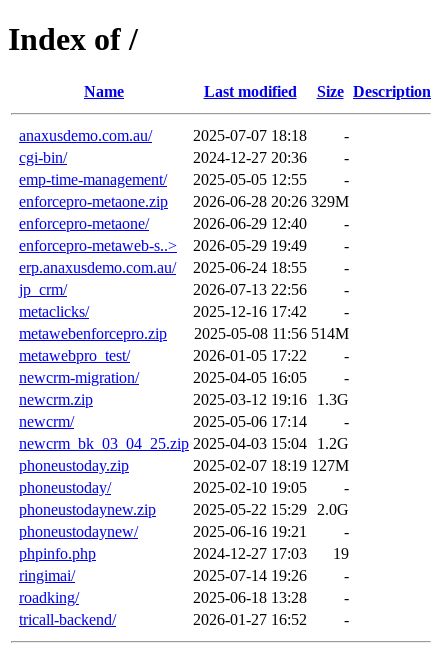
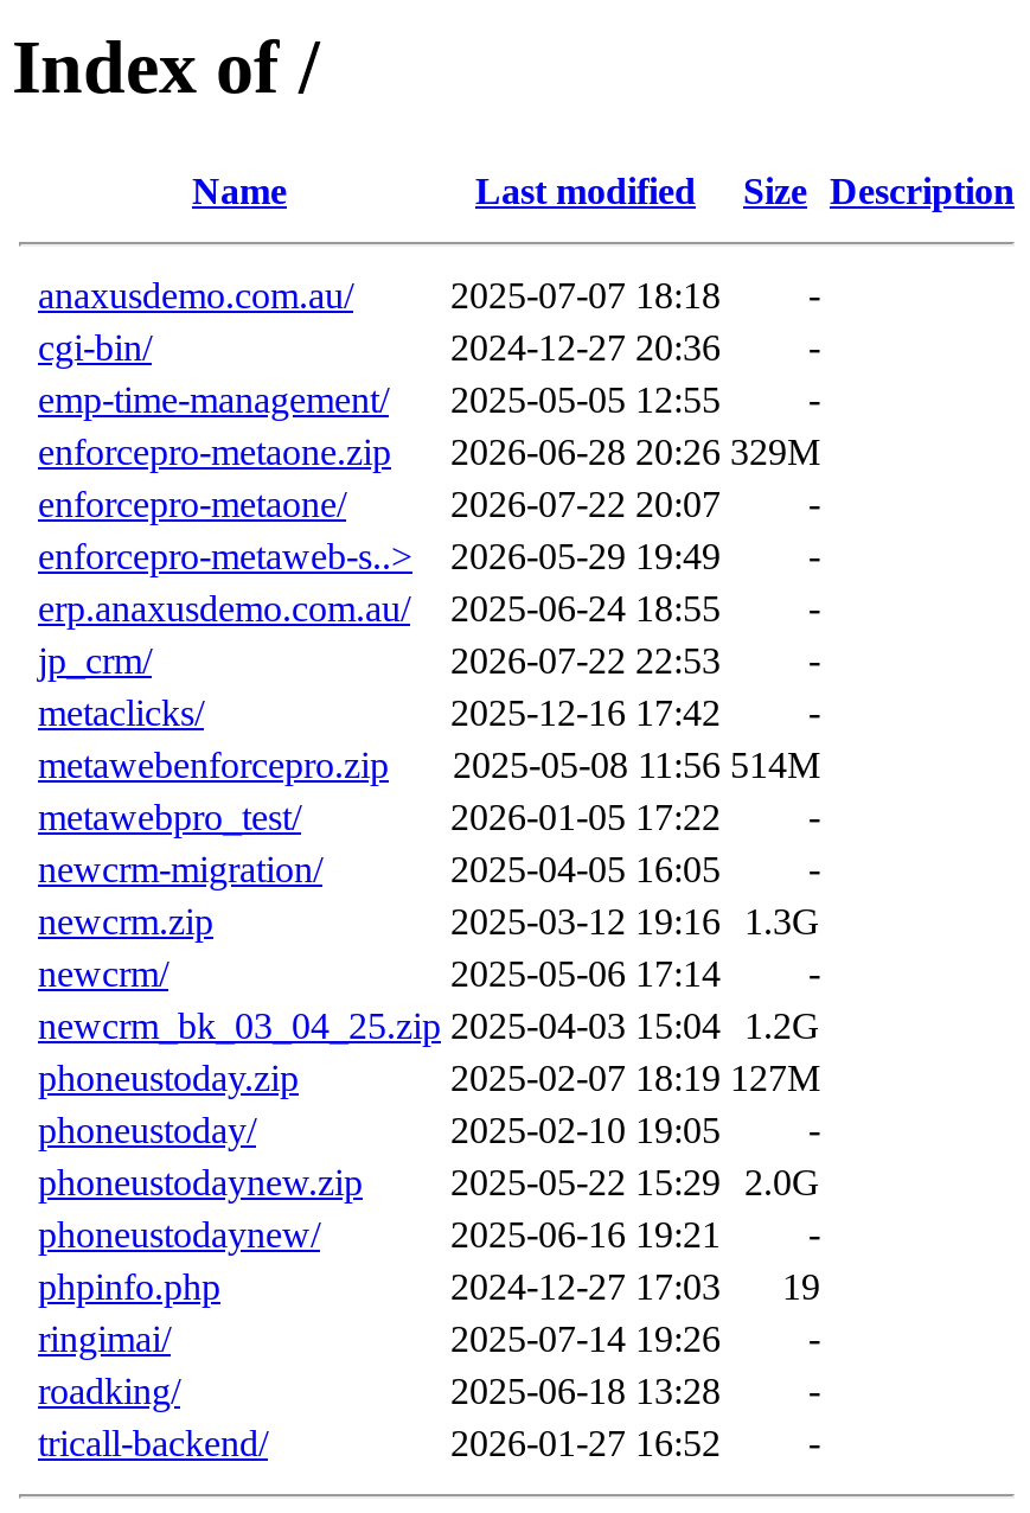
[193,215,307,232] 2026-06-29 12:40 -> [450,484,721,524] 2026-07-22 20:07
[193,281,307,298] 2026-07-13 22:56 -> [450,640,721,680] 2026-07-22 22:53

